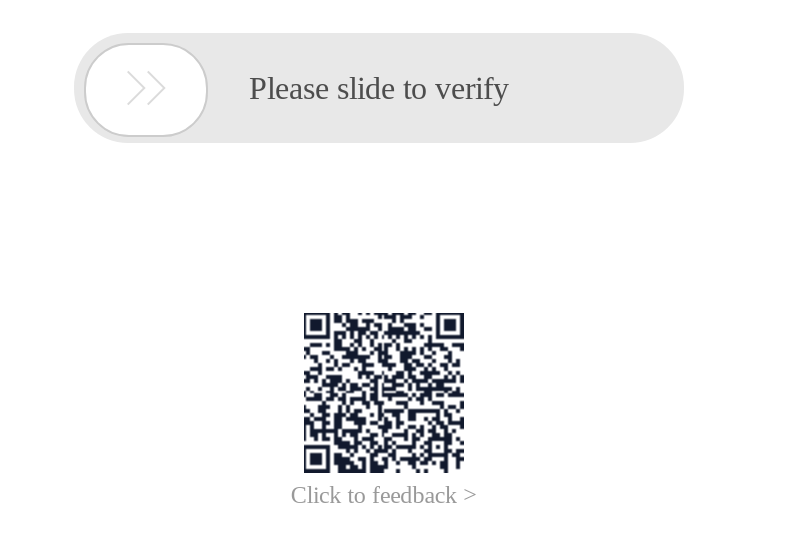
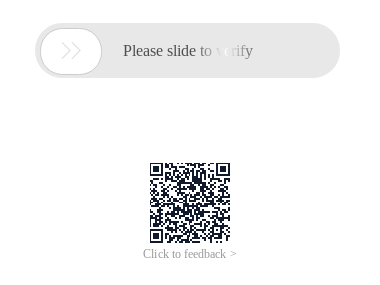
[304,321,462,475] [image] -> [149,168,230,244] [image]

